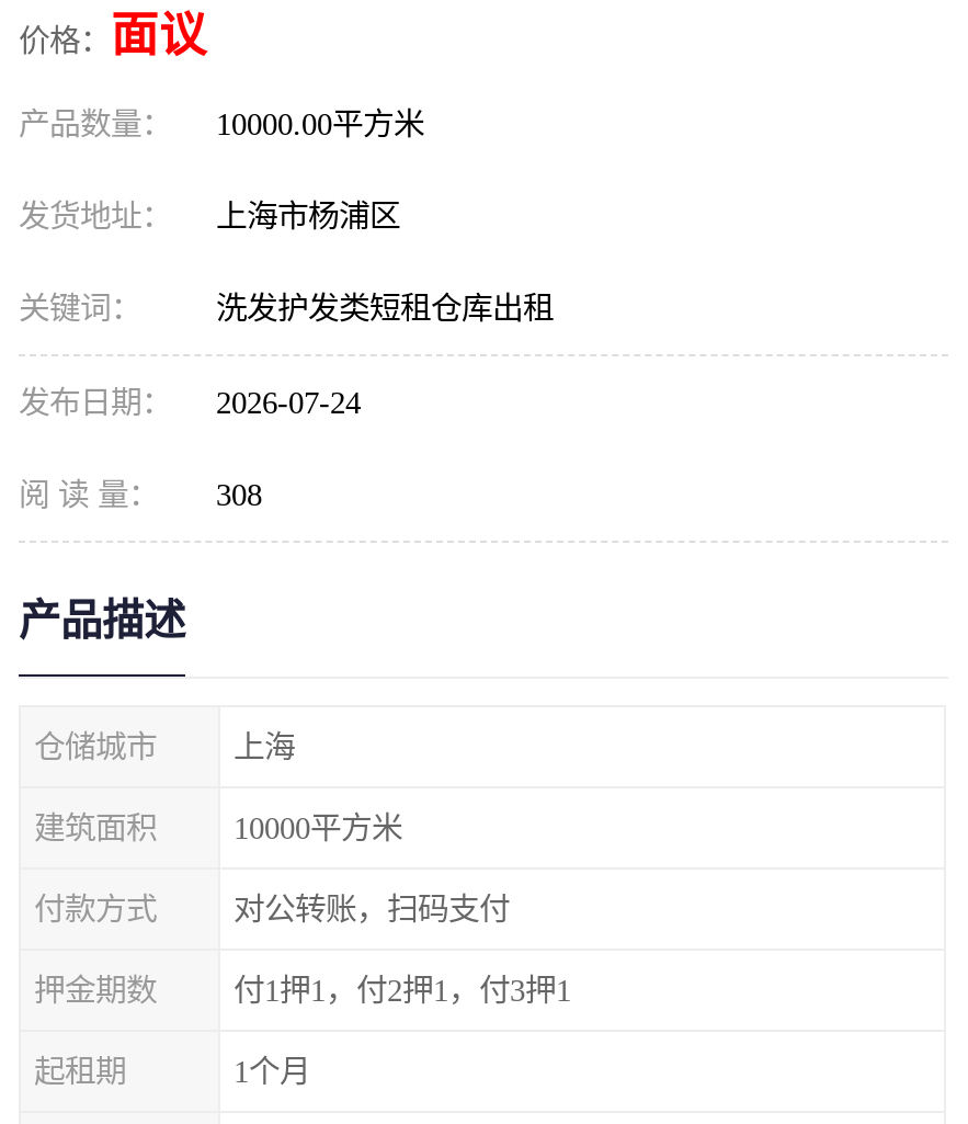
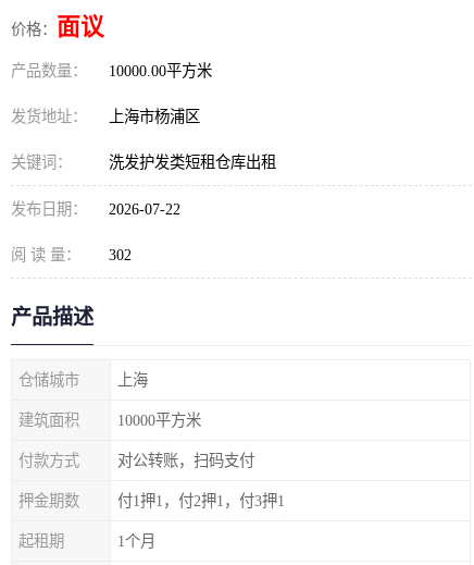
[19,385,361,420] 发布日期： 2026-07-24 -> [11,200,180,218] 发布日期： 2026-07-22
[19,477,262,512] 阅 读 量： 308 -> [11,246,132,263] 阅 读 量： 302

